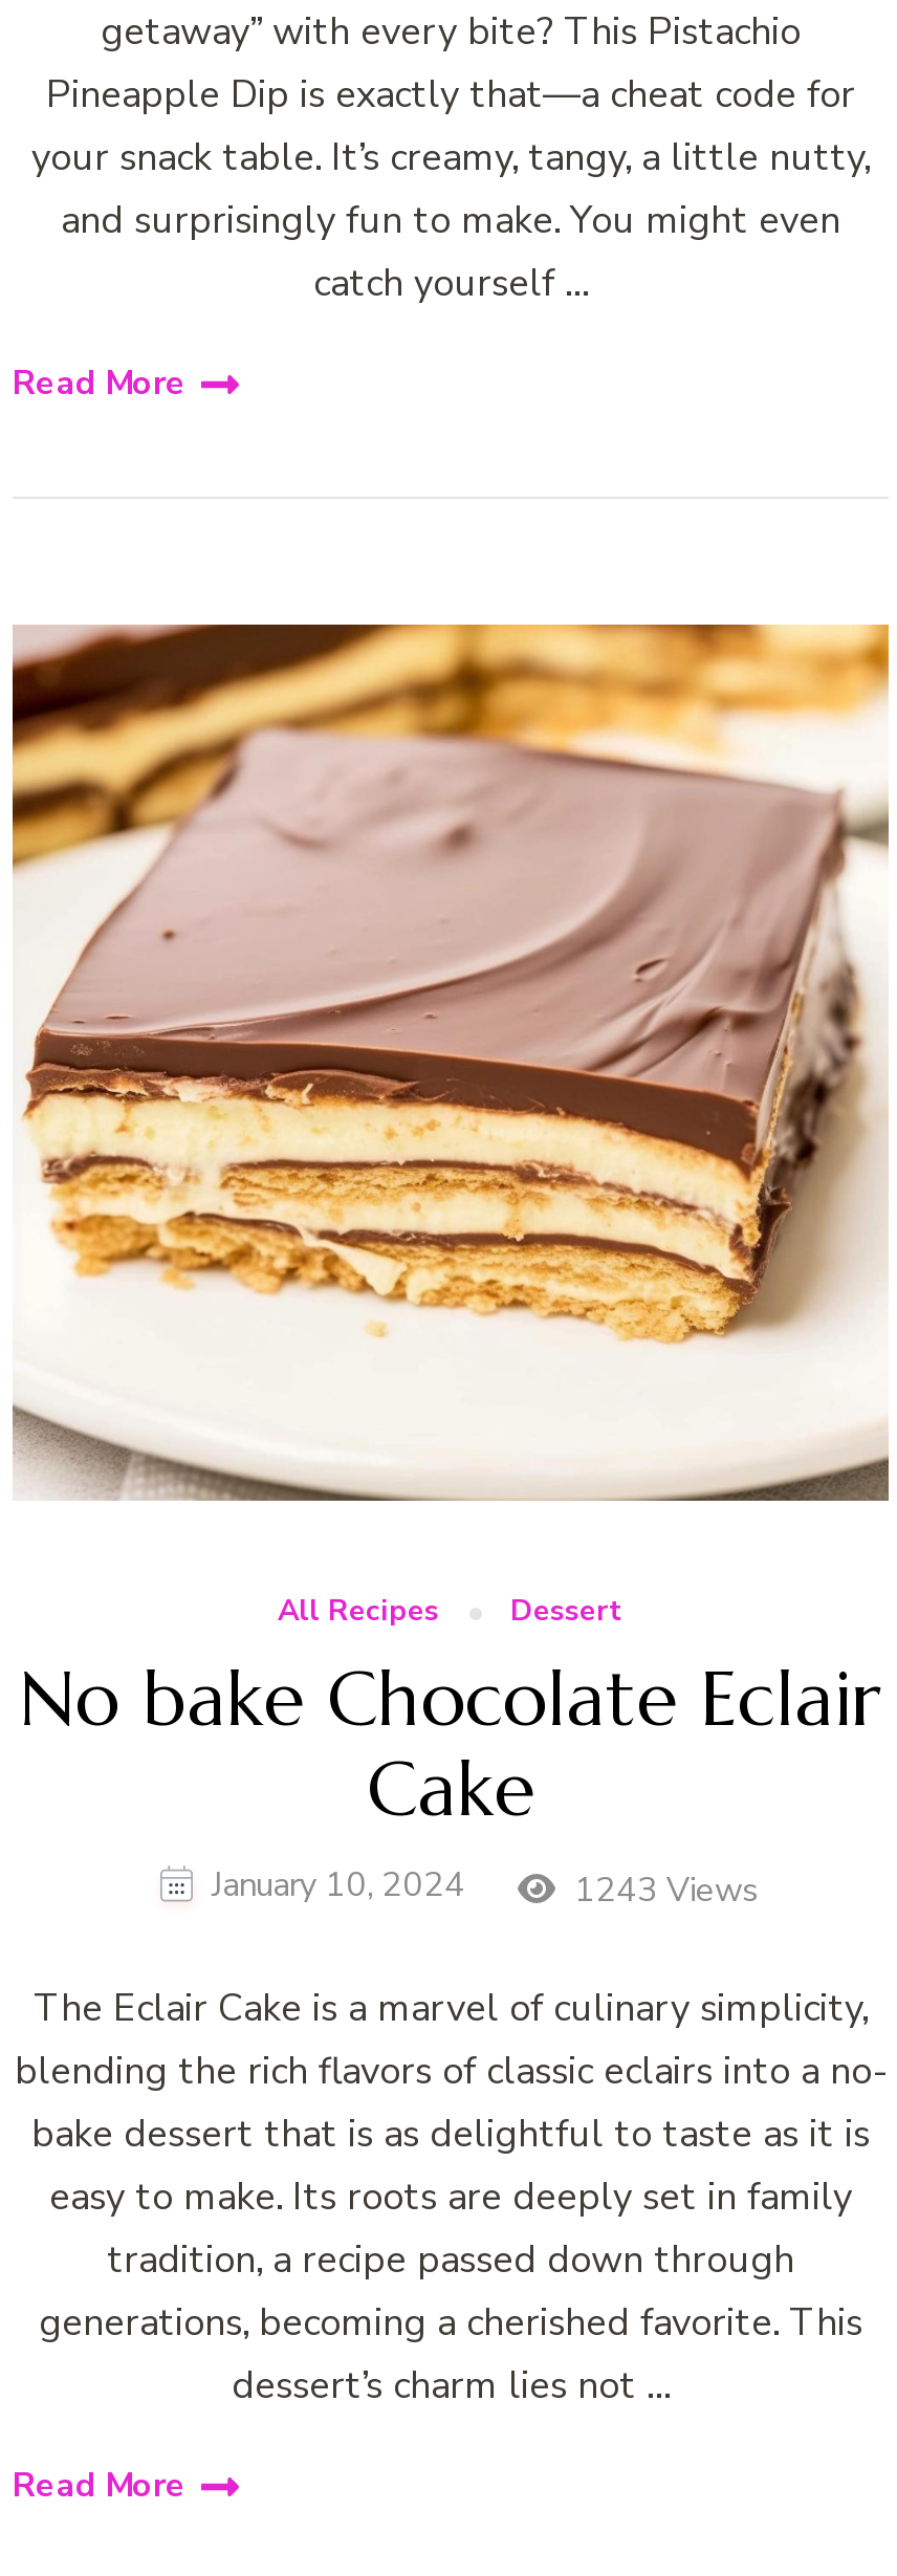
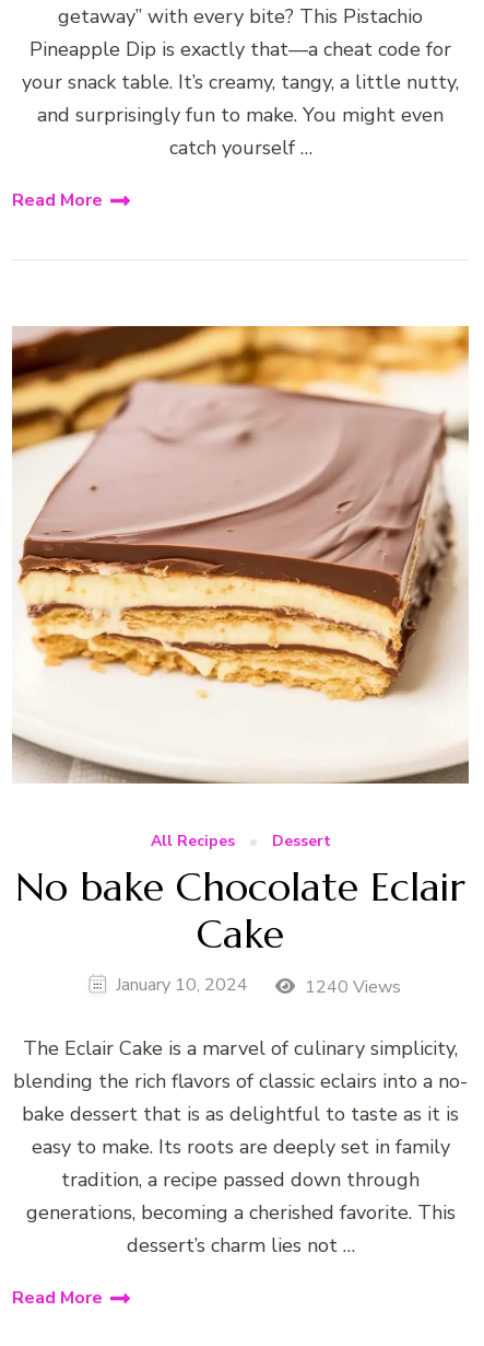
[566,1866,759,1913] 1243 Views -> [300,974,401,999] 1240 Views

